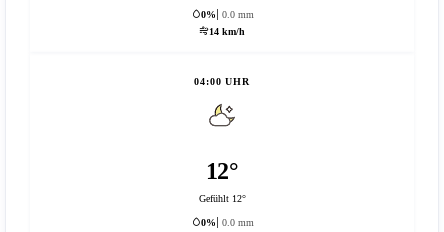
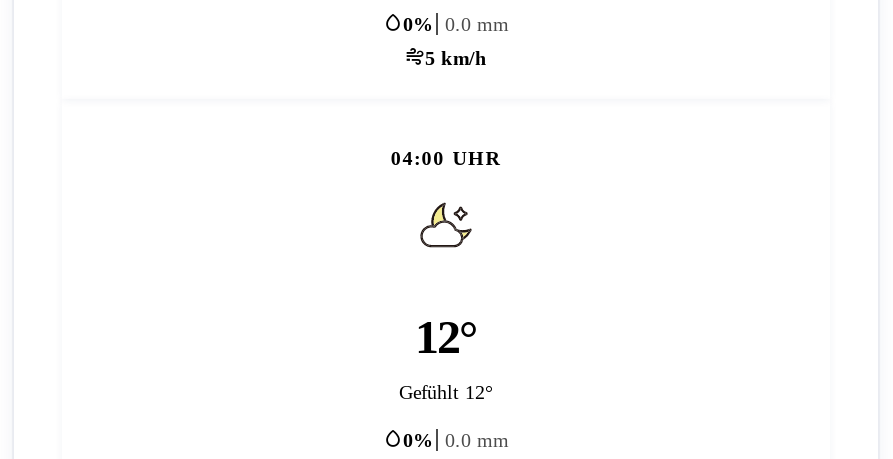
[209,26,245,37] 14 km/h -> [425,46,487,68] 5 km/h

